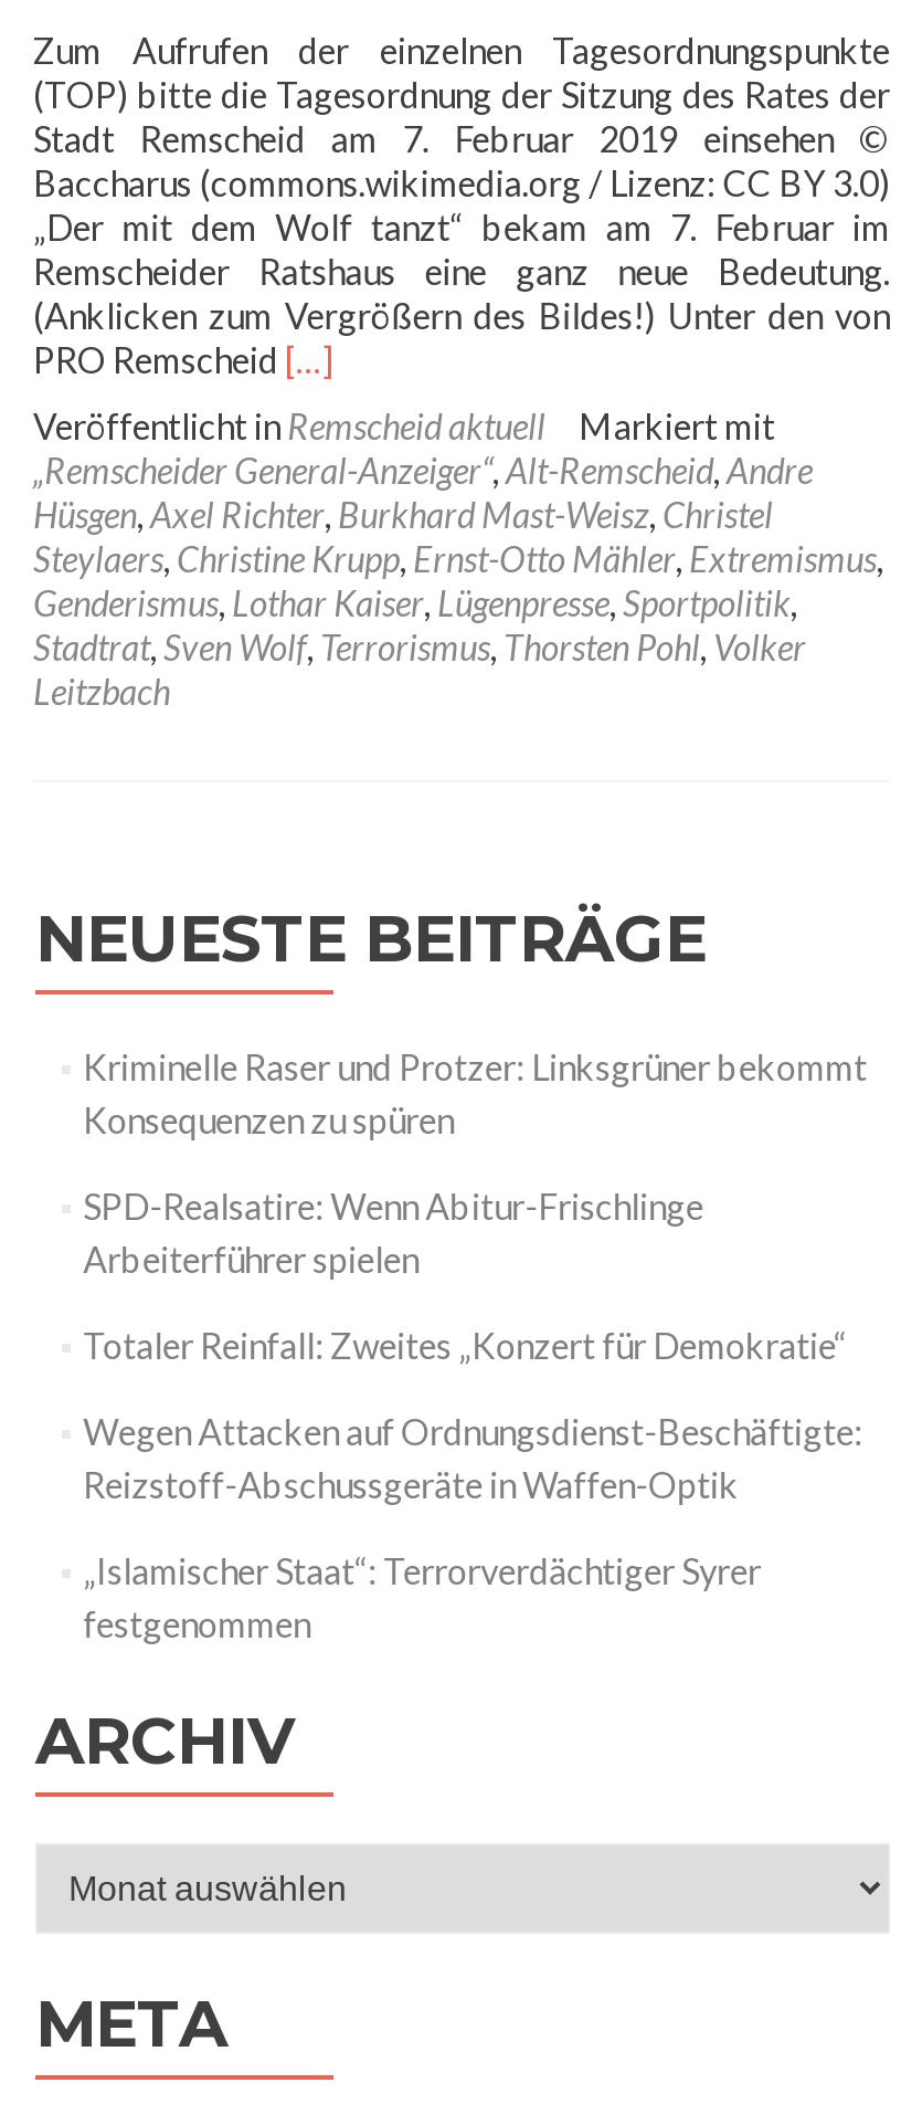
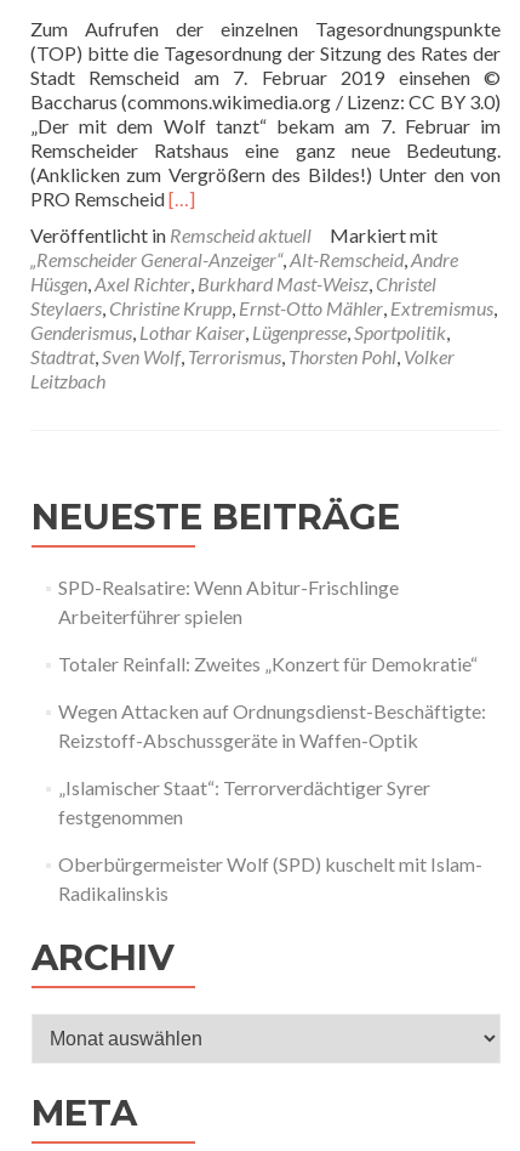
[83,1046,867,1141] Kriminelle Raser und Protzer: Linksgrüner bekommt | Konsequenzen zu spüren -> none
moved [83,1185,863,1645] -> [58,575,486,828]: SPD-Realsatire: Wenn Abitur-Frischlinge | Arbeiterführer spielen | Totaler Reinfall: Zweites „Konzert für Demokratie“ | Wegen Attacken auf Ordnungsdienst-Beschäftigte: | Reizstoff-Abschussgeräte in Waffen-Optik | „Islamischer Staat“: Terrorverdächtiger Syrer | festgenommen
none -> [58,852,482,904] Oberbürgermeister Wolf (SPD) kuschelt mit Islam- | Radikalinskis

